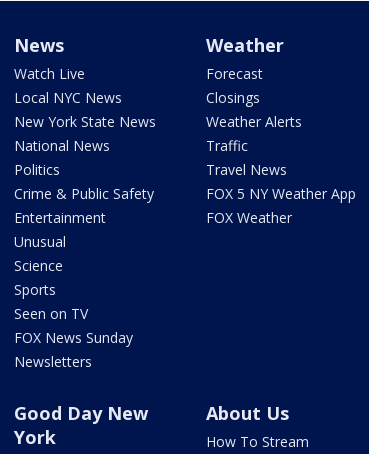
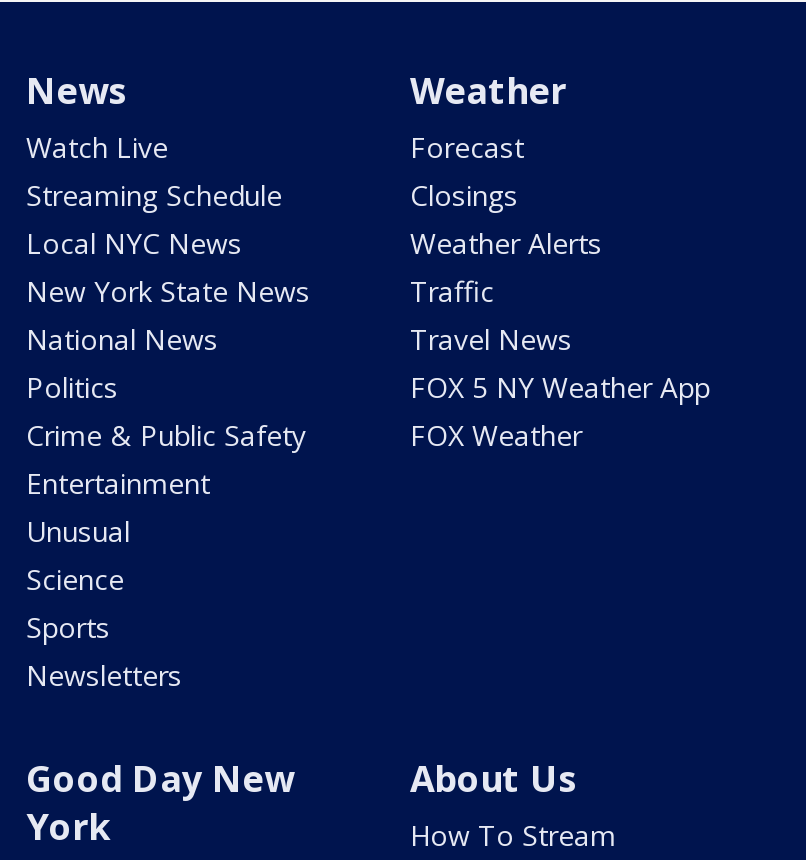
moved [14,88,156,299] -> [26,224,310,646]: Local NYC News | New York State News | National News | ... | Science | Sports
none -> [26,176,282,214] Streaming Schedule
[14,304,133,347] Seen on TV | FOX News Sunday -> none

